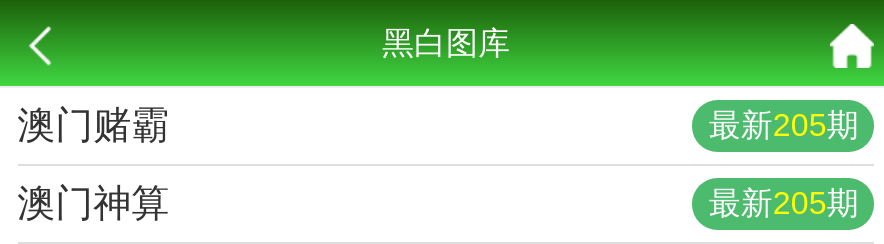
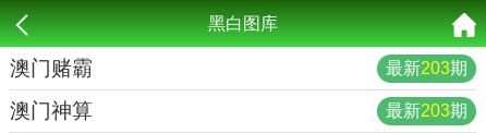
[709,109,859,143] 最新205期 -> [386,59,468,78] 最新203期
[709,187,859,221] 最新205期 -> [386,102,468,120] 最新203期

